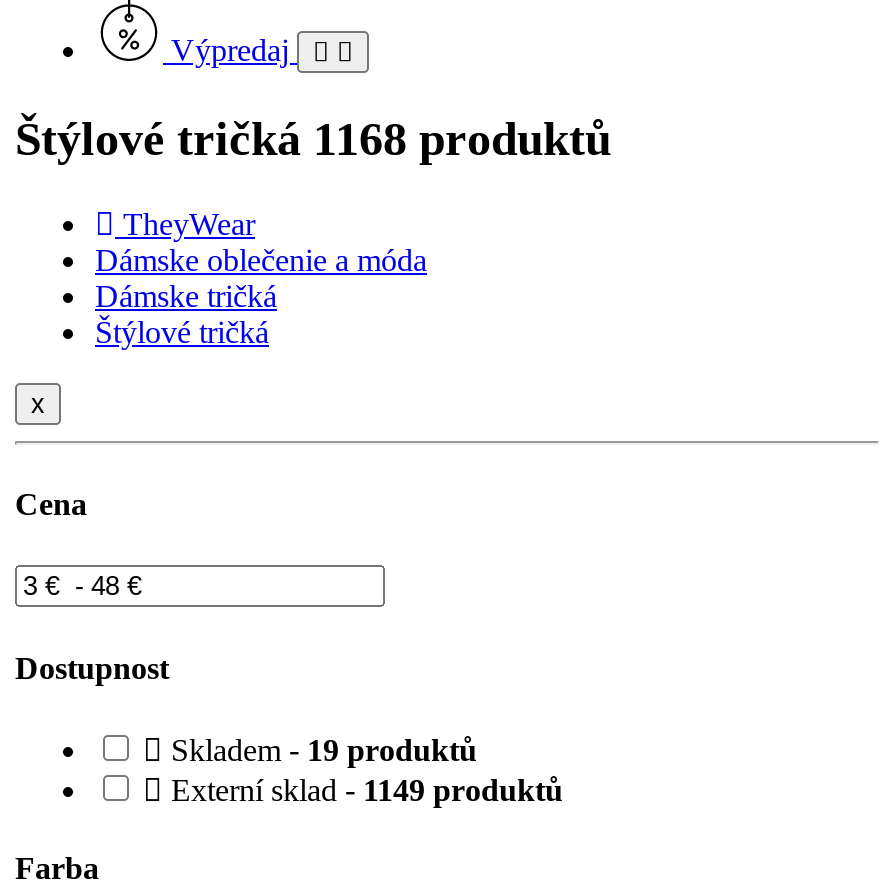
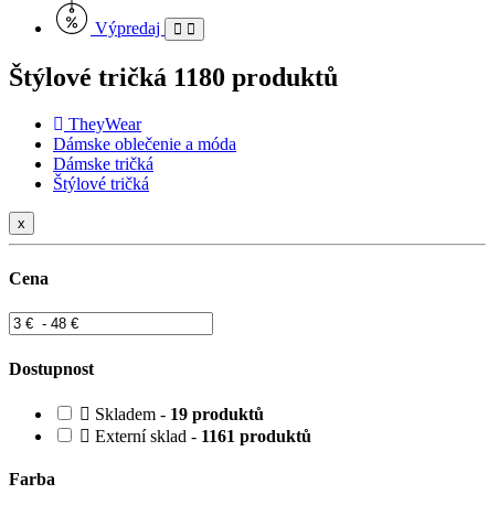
[15,113,611,165] Štýlové tričká 1168 produktů -> [9,63,338,91] Štýlové tričká 1180 produktů
[163,773,563,807] Externí sklad - 1149 produktů -> [91,427,311,445] Externí sklad - 1161 produktů

